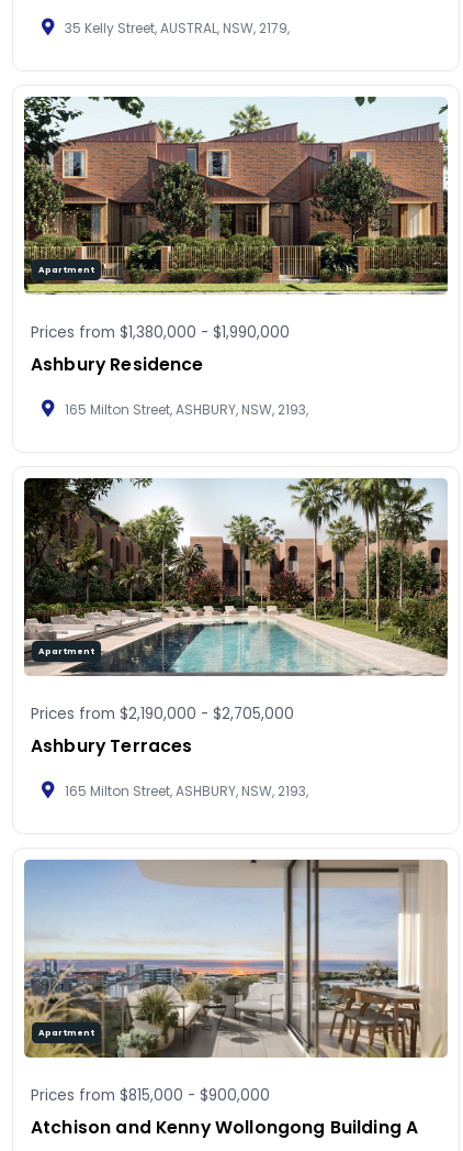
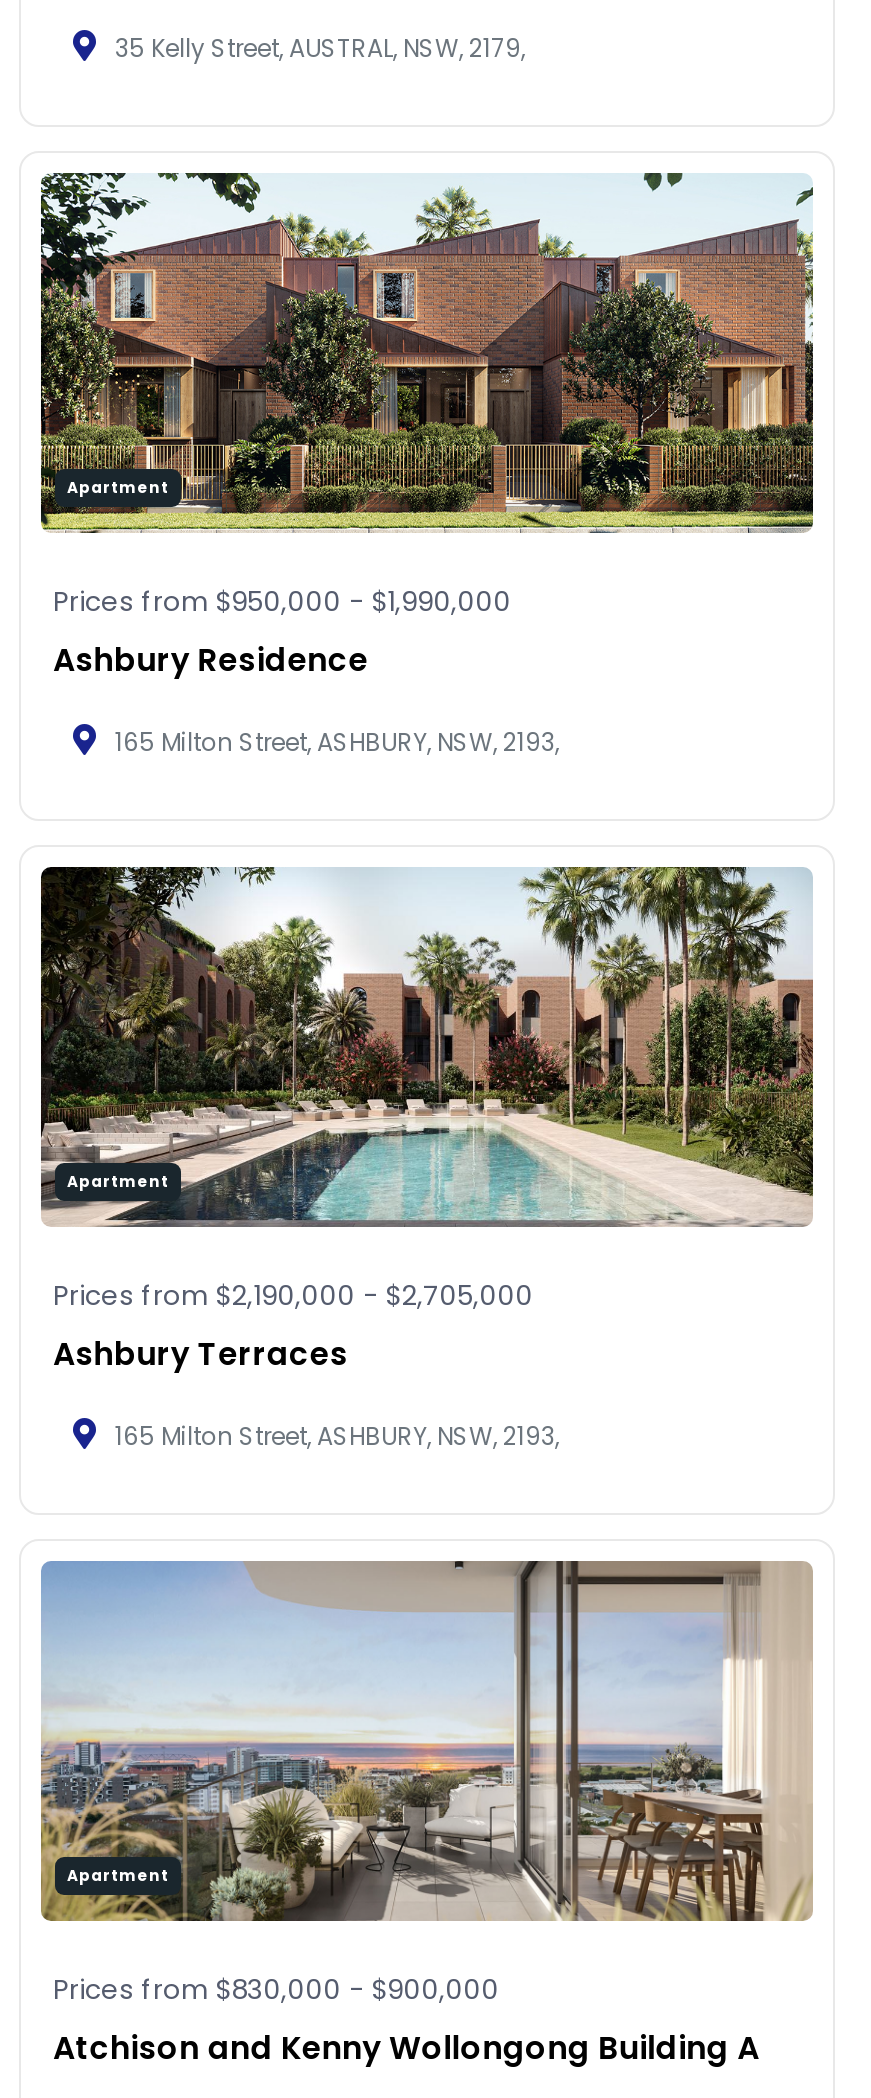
[31,322,290,343] Prices from $1,380,000 - $1,990,000 -> [53,583,511,621] Prices from $950,000 - $1,990,000
[31,1085,270,1106] Prices from $815,000 - $900,000 -> [53,1971,499,2009] Prices from $830,000 - $900,000

